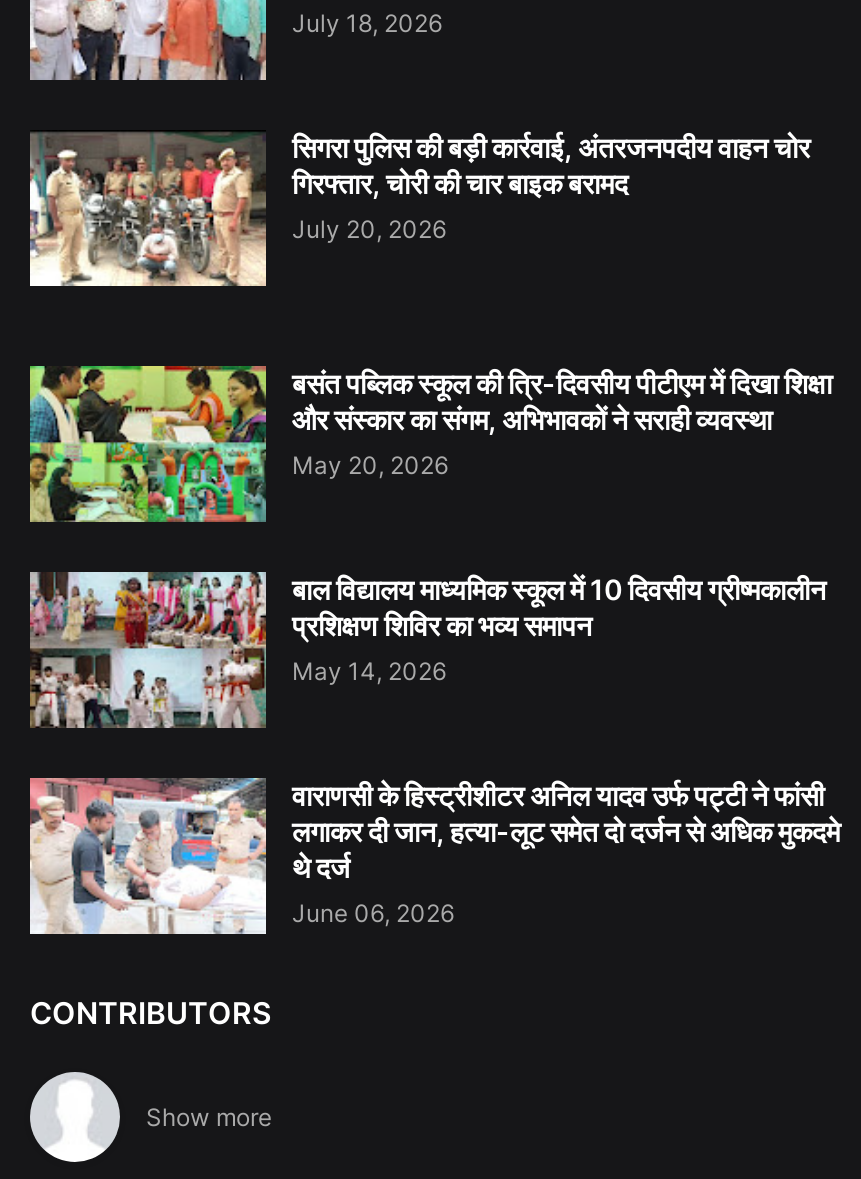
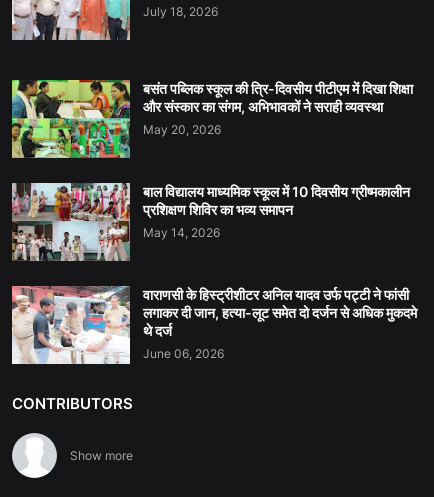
[28,130,810,288] [image] | सिगरा पुलिस की बड़ी कार्रवाई, अंतरजनपदीय वाहन चोर | गिरफ्तार, चोरी की चार बाइक बरामद | July 20, 2026 -> none

